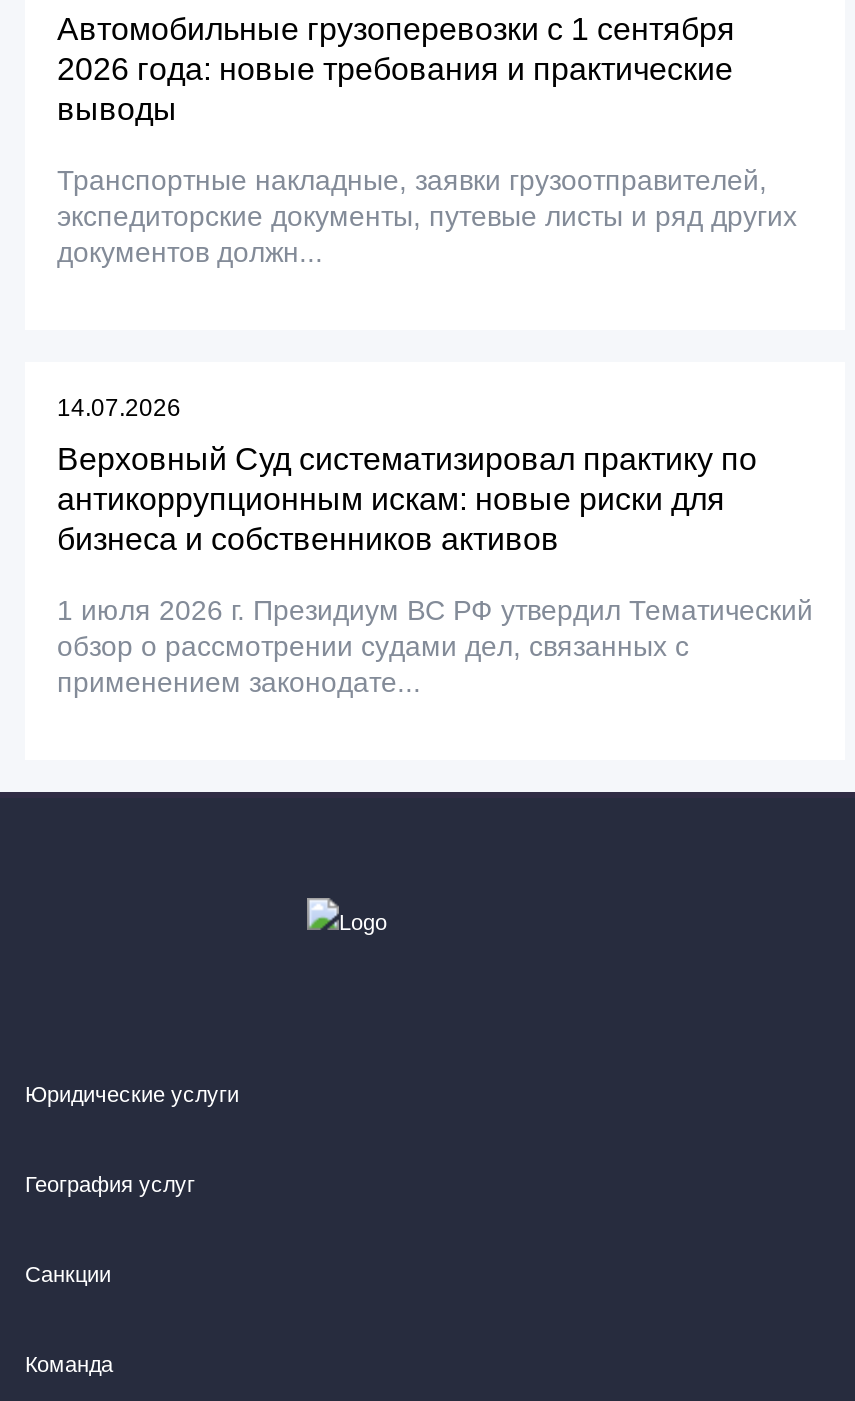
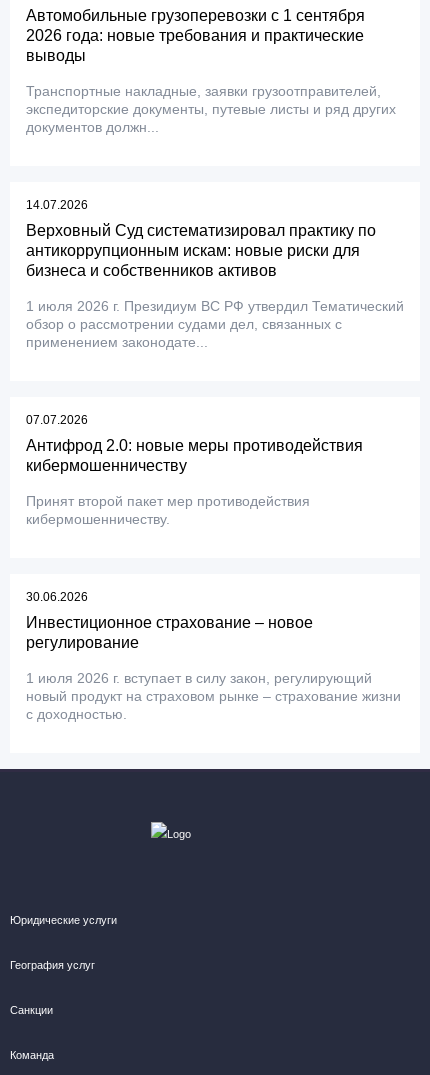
none -> [26,413,363,527] 07.07.2026 | Антифрод 2.0: новые меры противодействия | кибермошенничеству | Принят второй пакет мер противодействия | кибермошенничеству.
none -> [26,590,401,722] 30.06.2026 | Инвестиционное страхование – новое | регулирование | 1 июля 2026 г. вступает в силу закон, регулирующий | новый продукт на страховом рынке – страхование жизни | с доходностью.

